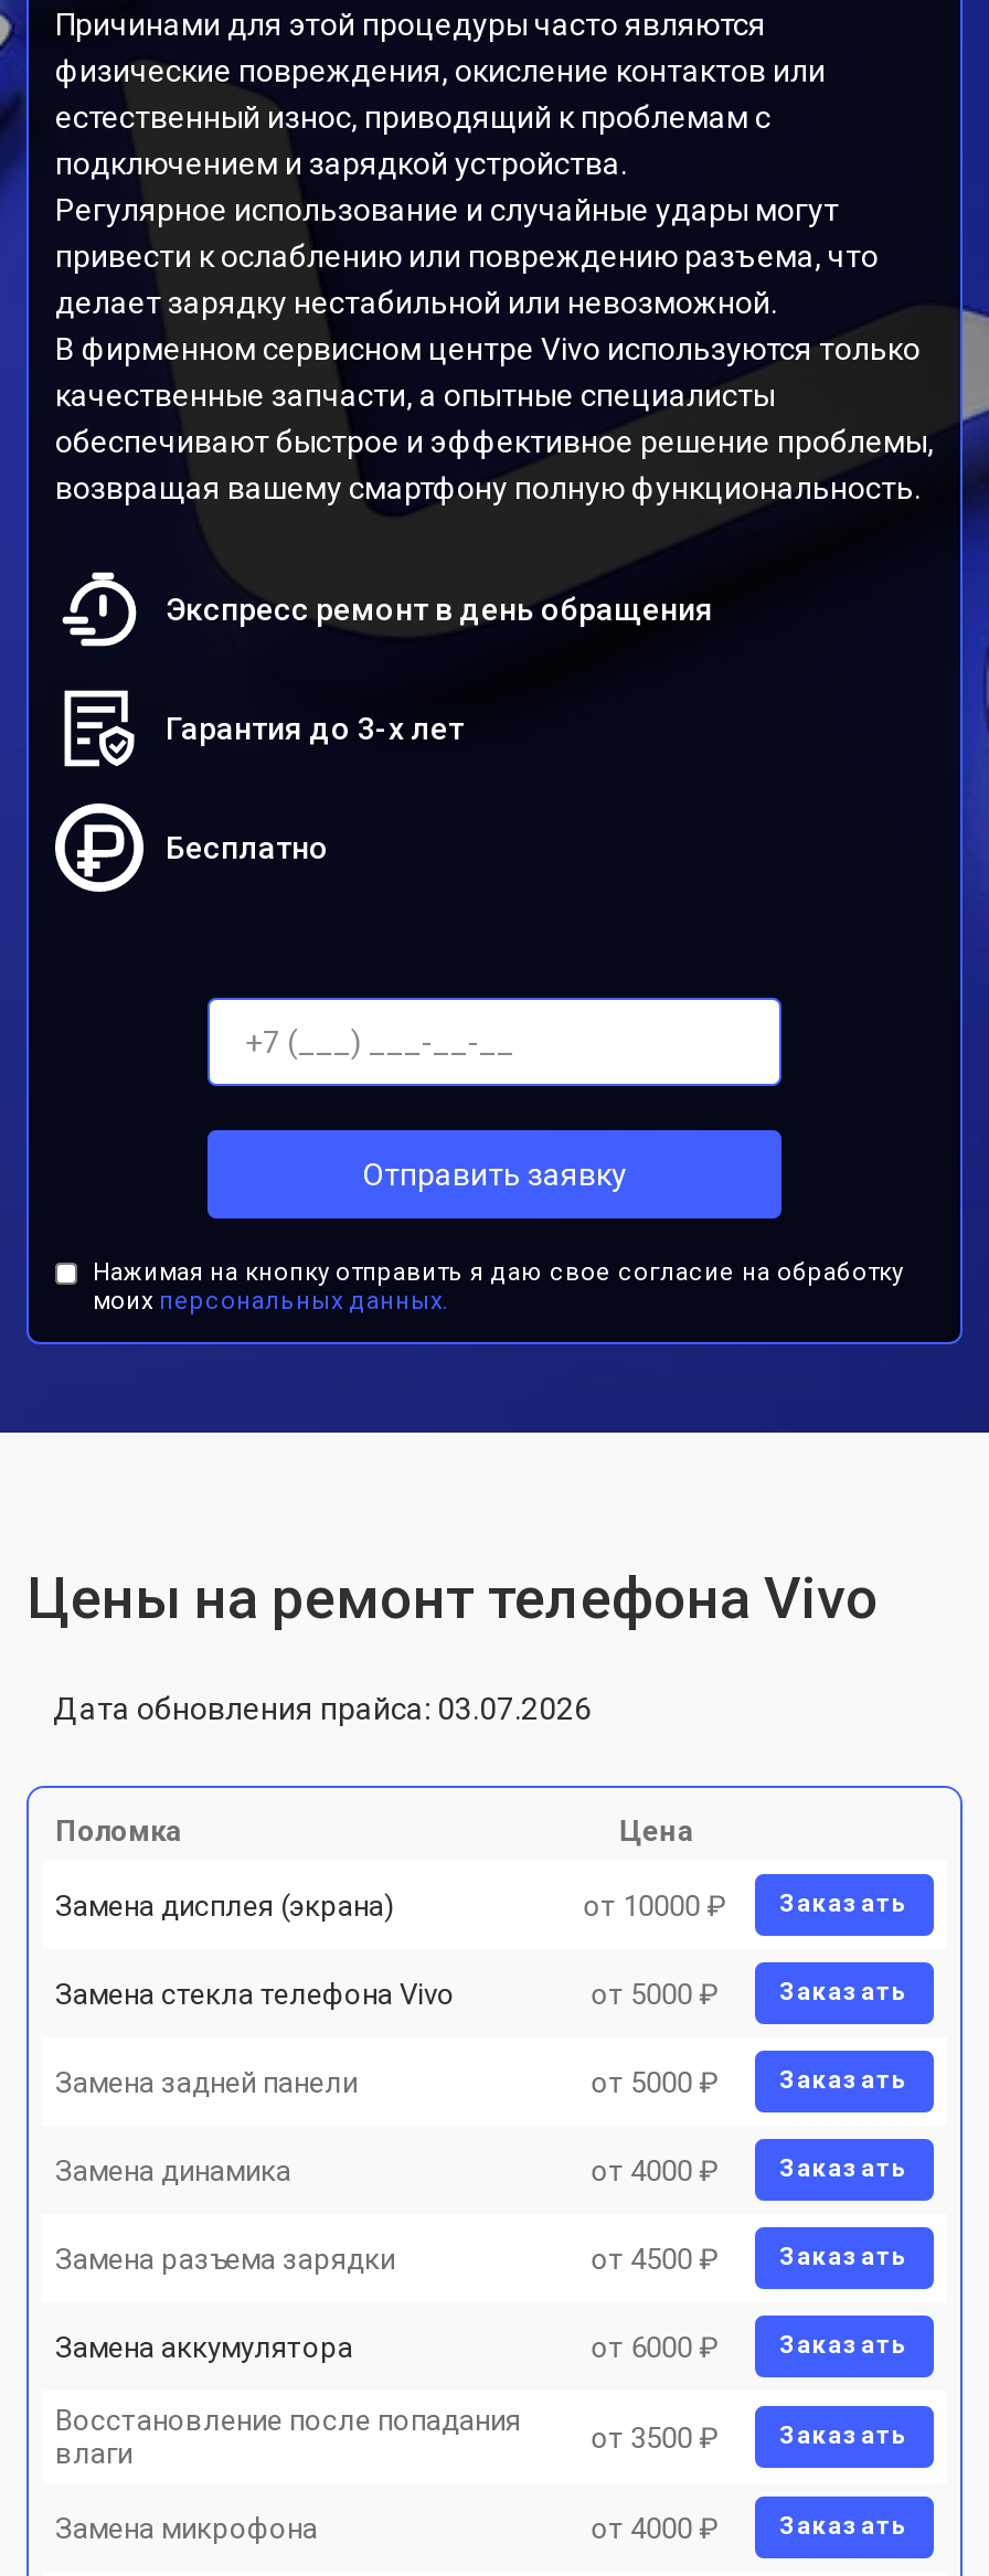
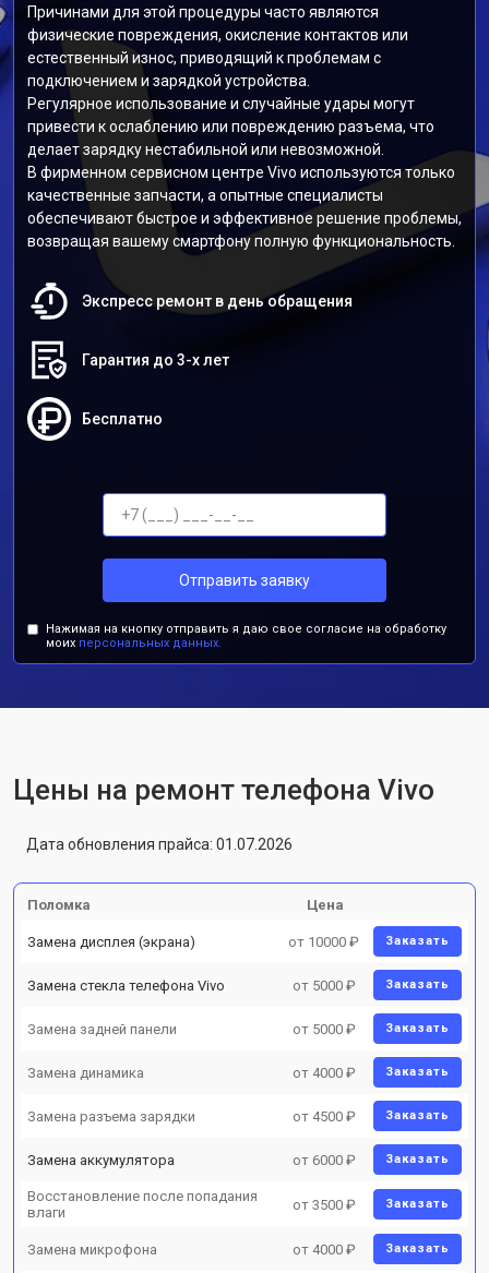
[53,1691,592,1726] Дата обновления прайса: 03.07.2026 -> [26,836,293,853] Дата обновления прайса: 01.07.2026

